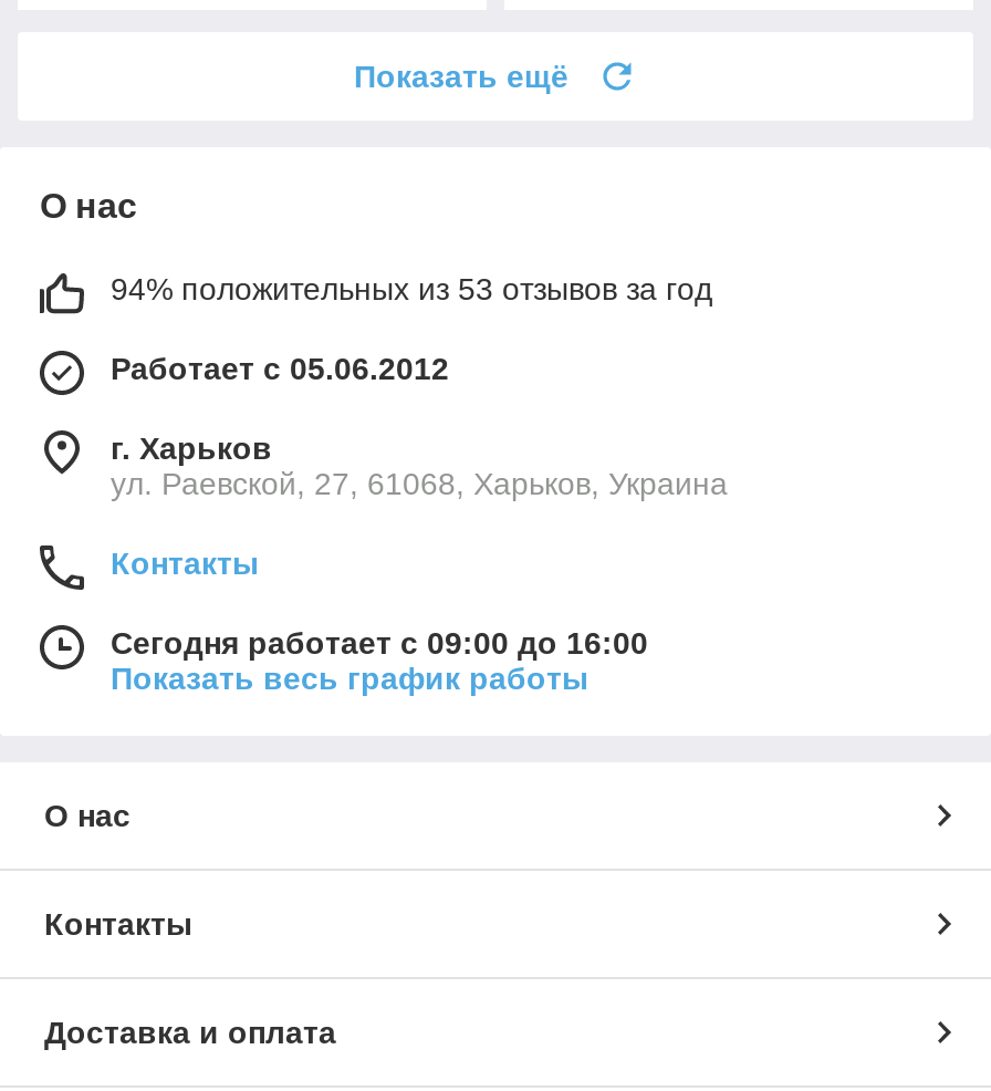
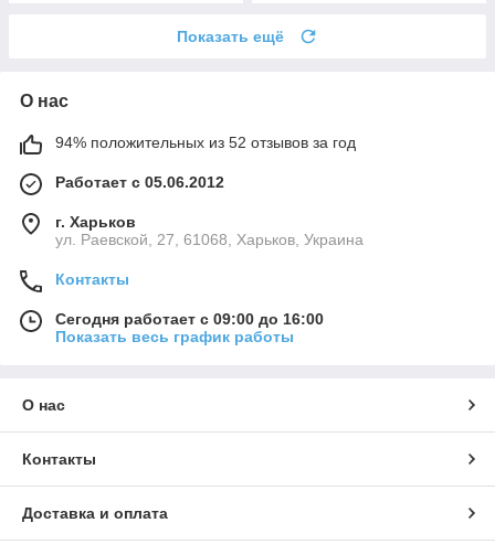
[111,271,712,306] 94% положительных из 53 отзывов за год -> [55,133,356,151] 94% положительных из 52 отзывов за год

